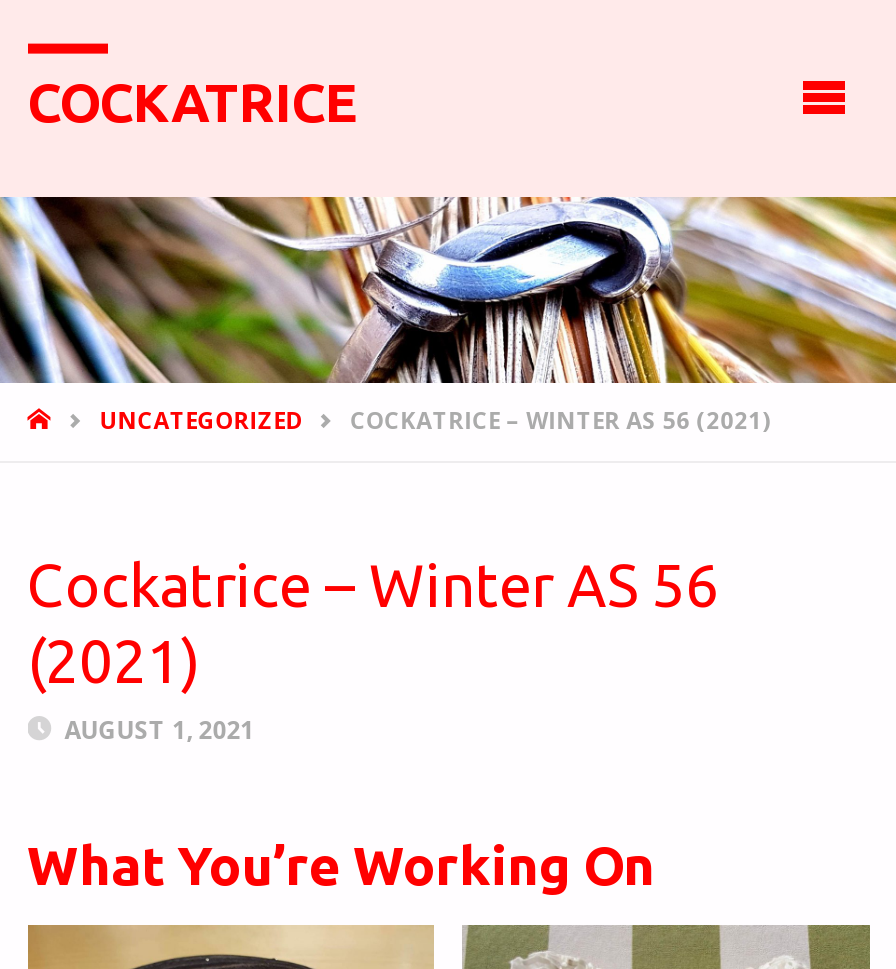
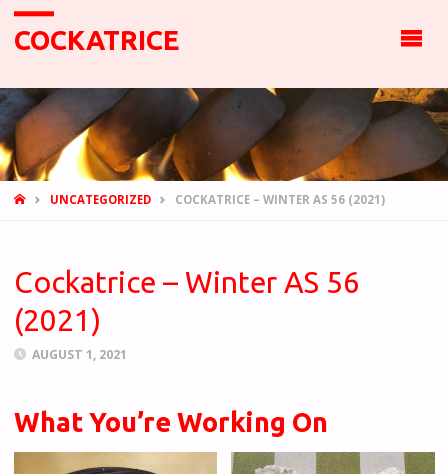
[6,195,890,385] [image] -> [3,87,445,182] [image]

